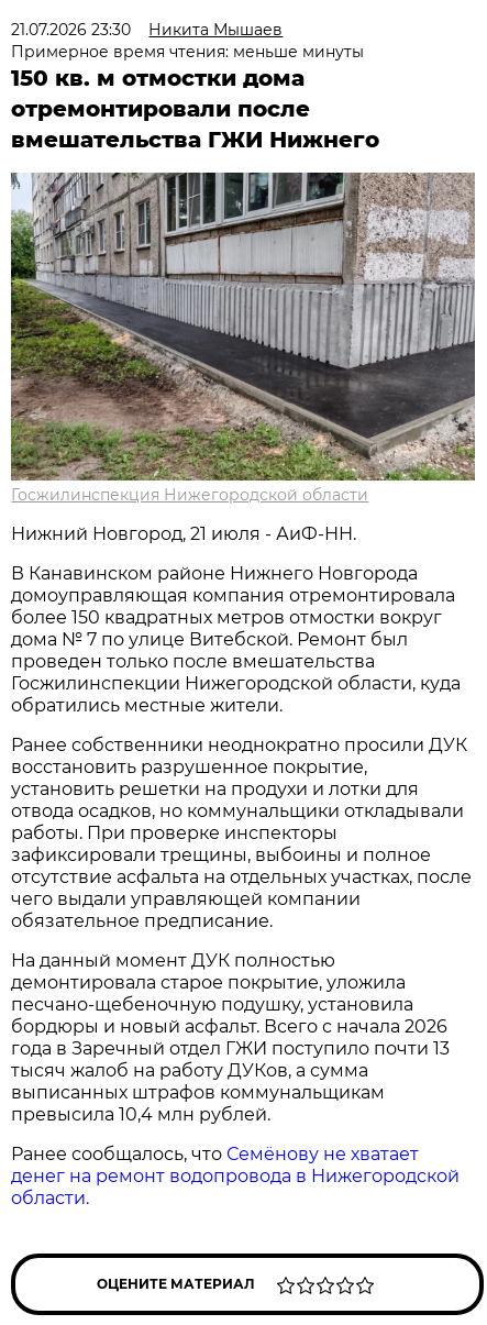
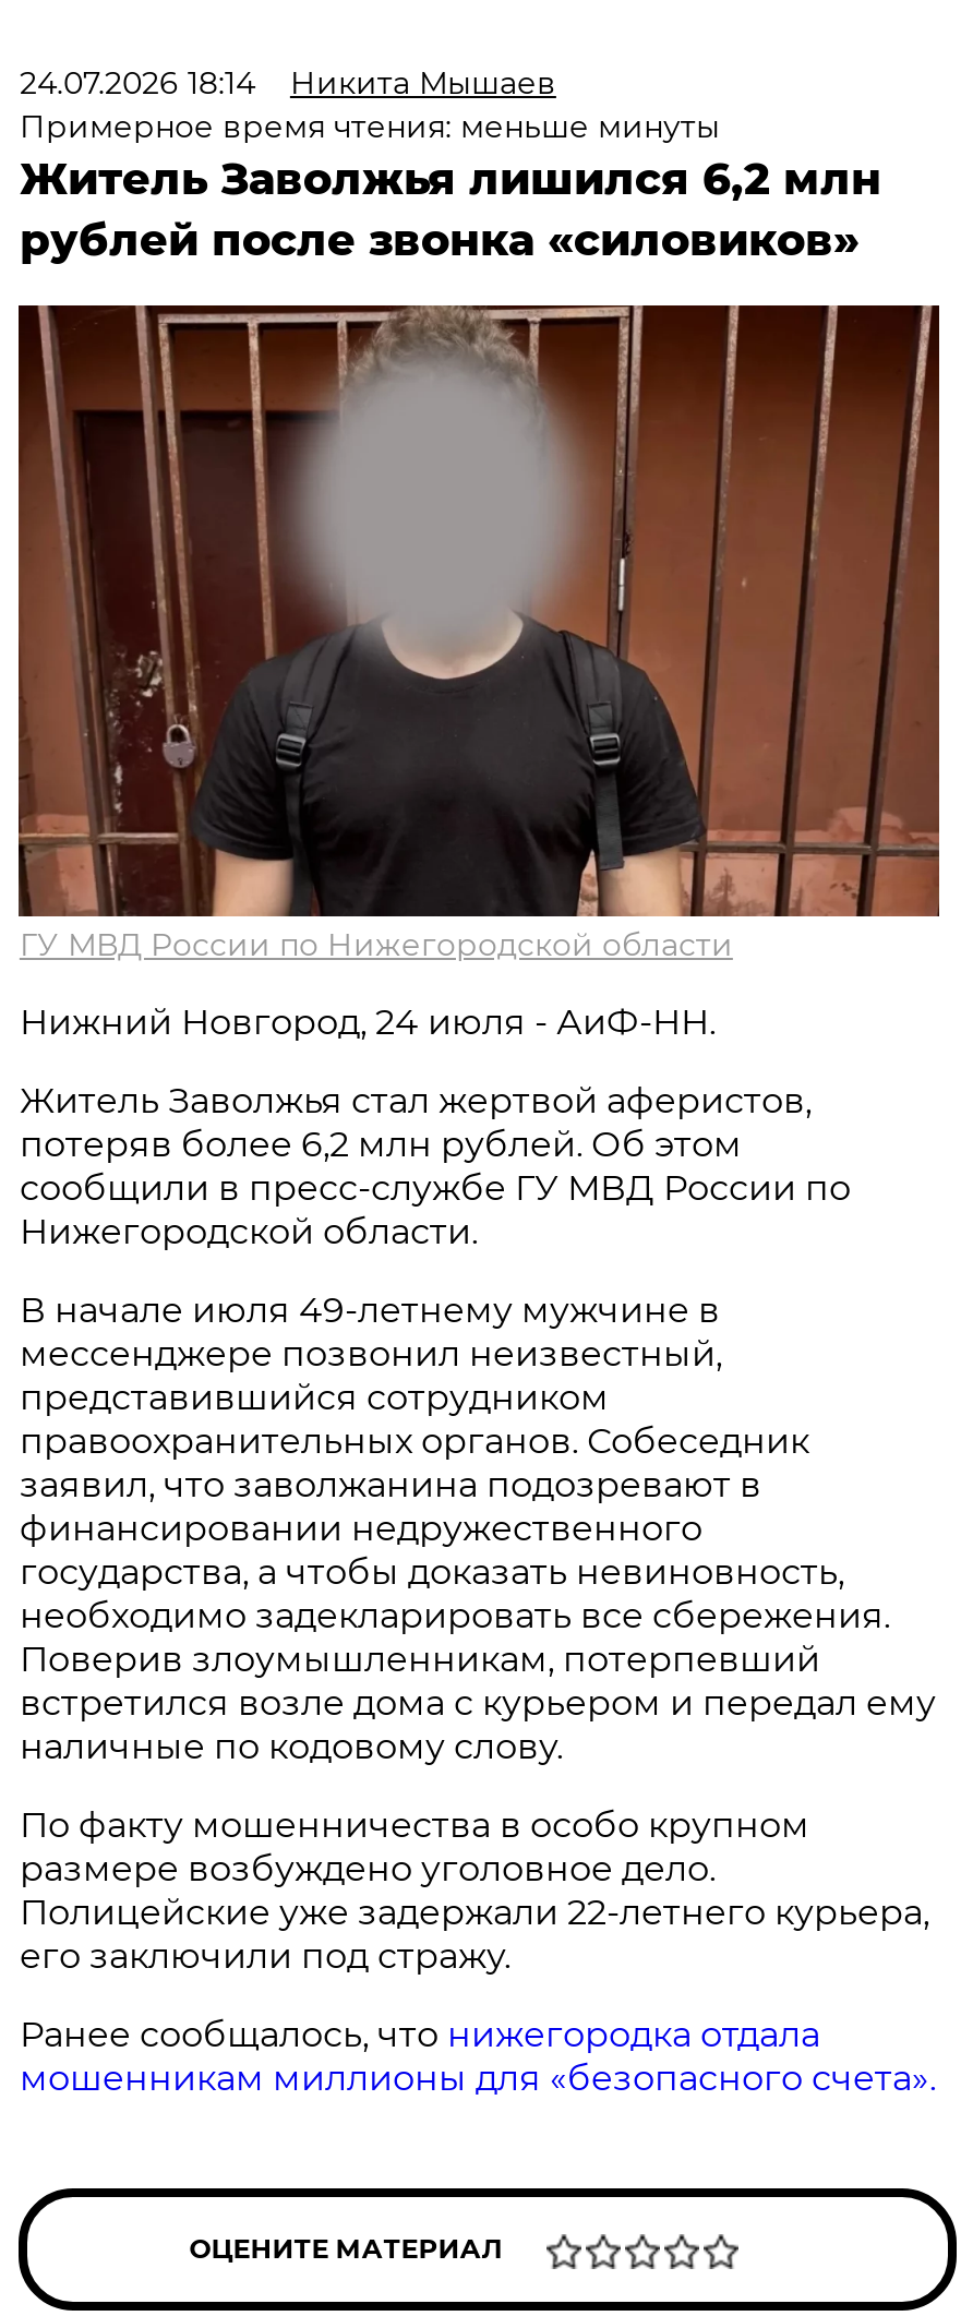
[11,20,283,39] 21.07.2026 23:30 Никита Мышаев -> [19,63,556,102] 24.07.2026 18:14 Никита Мышаев
[11,65,380,153] 150 кв. м отмостки дома | отремонтировали после | вмешательства ГЖИ Нижнего -> [19,153,881,266] Житель Заволжья лишился 6,2 млн | рублей после звонка «силовиков»
[11,172,475,505] [image] | Госжилинспекция Нижегородской области -> [19,303,941,965] [image] | ГУ МВД России по Нижегородской области
[11,524,357,545] Нижний Новгород, 21 июля - АиФ-НН. -> [19,1002,715,1044] Нижний Новгород, 24 июля - АиФ-НН.
[11,563,461,716] В Канавинском районе Нижнего Новгорода | домоуправляющая компания отремонтировала | более 150 квадратных метров отмостки вокруг | дома № 7 по улице Витебской. Ремонт был | проведен только после вмешательства | Госжилинспекции Нижегородской области, куда | обратились местные жители. -> [19,1081,851,1253] Житель Заволжья стал жертвой аферистов, | потеряв более 6,2 млн рублей. Об этом | сообщили в пресс-службе ГУ МВД России по | Нижегородской области.
[11,735,472,932] Ранее собственники неоднократно просили ДУК | восстановить разрушенное покрытие, | установить решетки на продухи и лотки для | отвода осадков, но коммунальщики откладывали | работы. При проверке инспекторы | зафиксировали трещины, выбоины и полное | отсутствие асфальта на отдельных участках, после | чего выдали управляющей компании | обязательное предписание. -> [19,1290,936,1768] В начале июля 49-летнему мужчине в | мессенджере позвонил неизвестный, | представившийся сотрудником | правоохранительных органов. Собеседник | заявил, что заволжанина подозревают в | финансировании недружественного | государства, а чтобы доказать невиновность, | необходимо задекларировать все сбережения. | Поверив злоумышленникам, потерпевший | встретился возле дома с курьером и передал ему | наличные по кодовому слову.
[11,950,450,1125] На данный момент ДУК полностью | демонтировала старое покрытие, уложила | песчано-щебеночную подушку, установила | бордюры и новый асфальт. Всего с начала 2026 | года в Заречный отдел ГЖИ поступило почти 13 | тысяч жалоб на работу ДУКов, а сумма | выписанных штрафов коммунальщикам | превысила 10,4 млн рублей. -> [19,1805,929,1977] По факту мошенничества в особо крупном | размере возбуждено уголовное дело. | Полицейские уже задержали 22-летнего курьера, | его заключили под стражу.
[11,1144,460,1209] Ранее сообщалось, что Семёнову не хватает | денег на ремонт водопровода в Нижегородской | области. -> [19,2014,936,2100] Ранее сообщалось, что нижегородка отдала | мошенникам миллионы для «безопасного счета».

